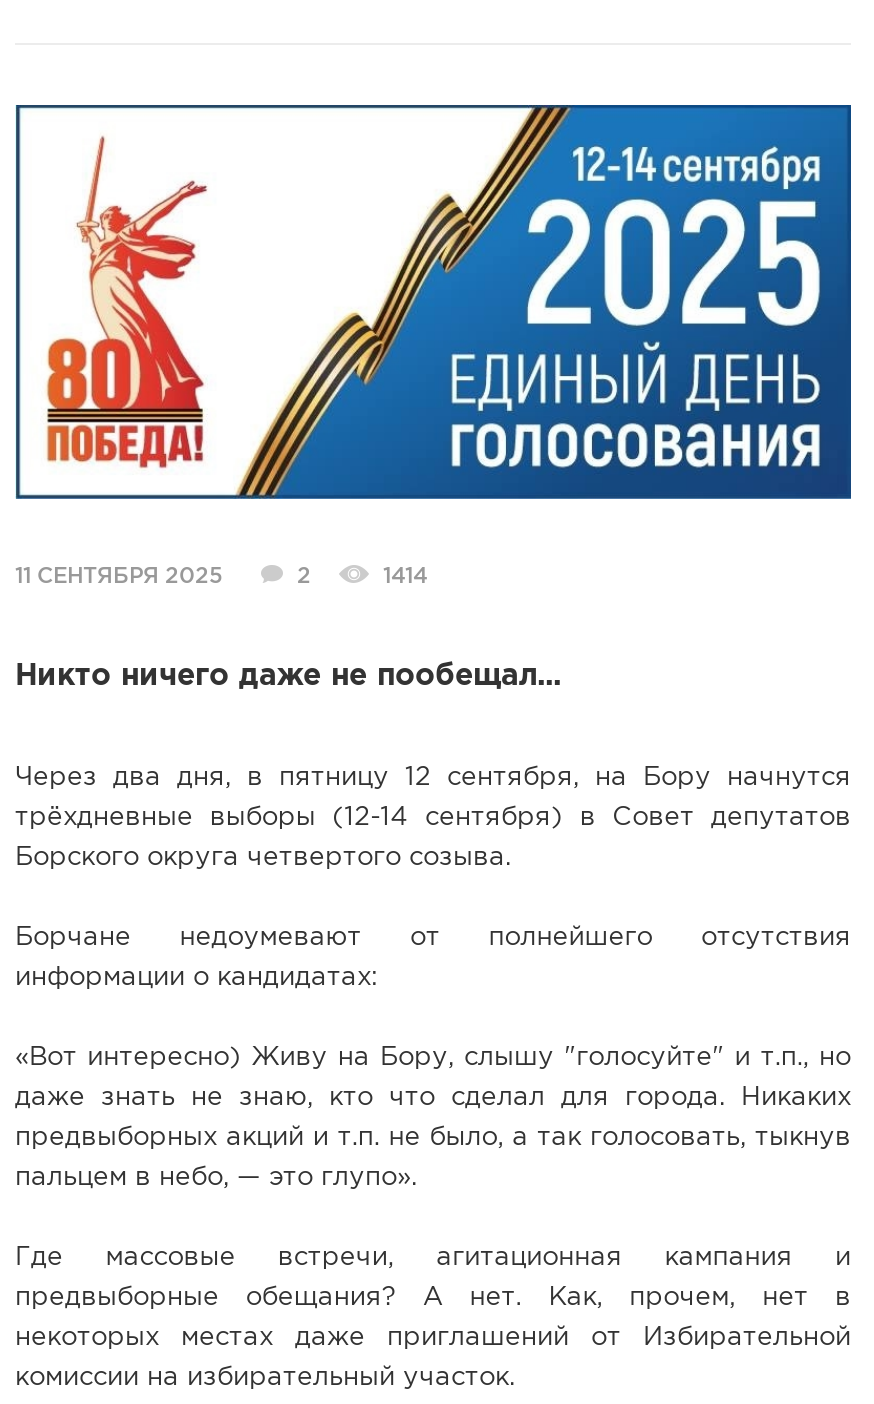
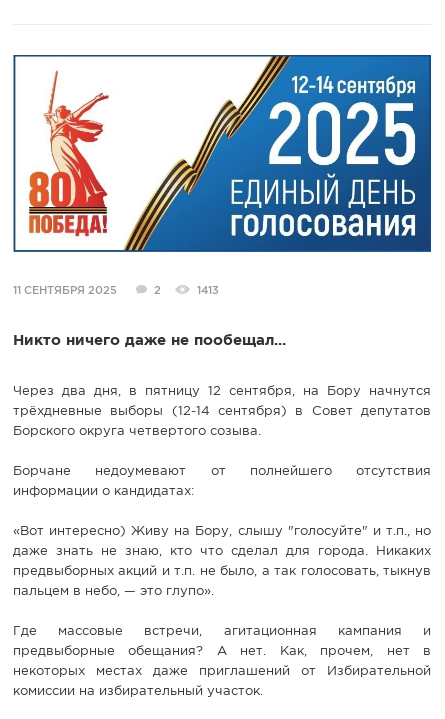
[383,567,427,587] 1414 -> [197,286,219,296] 1413

